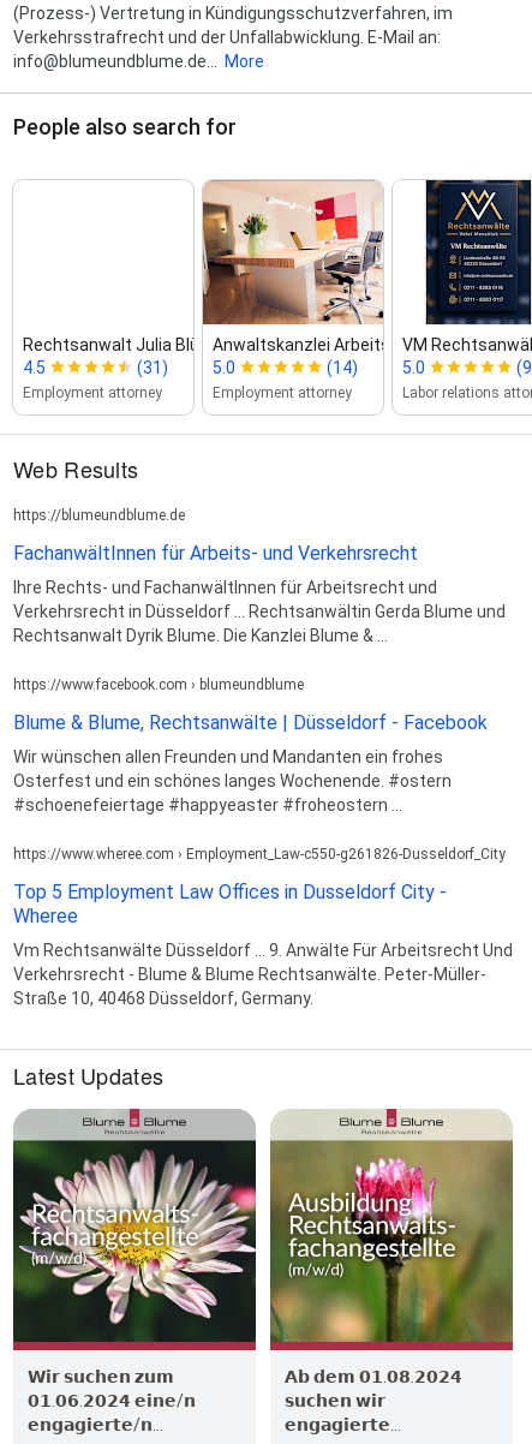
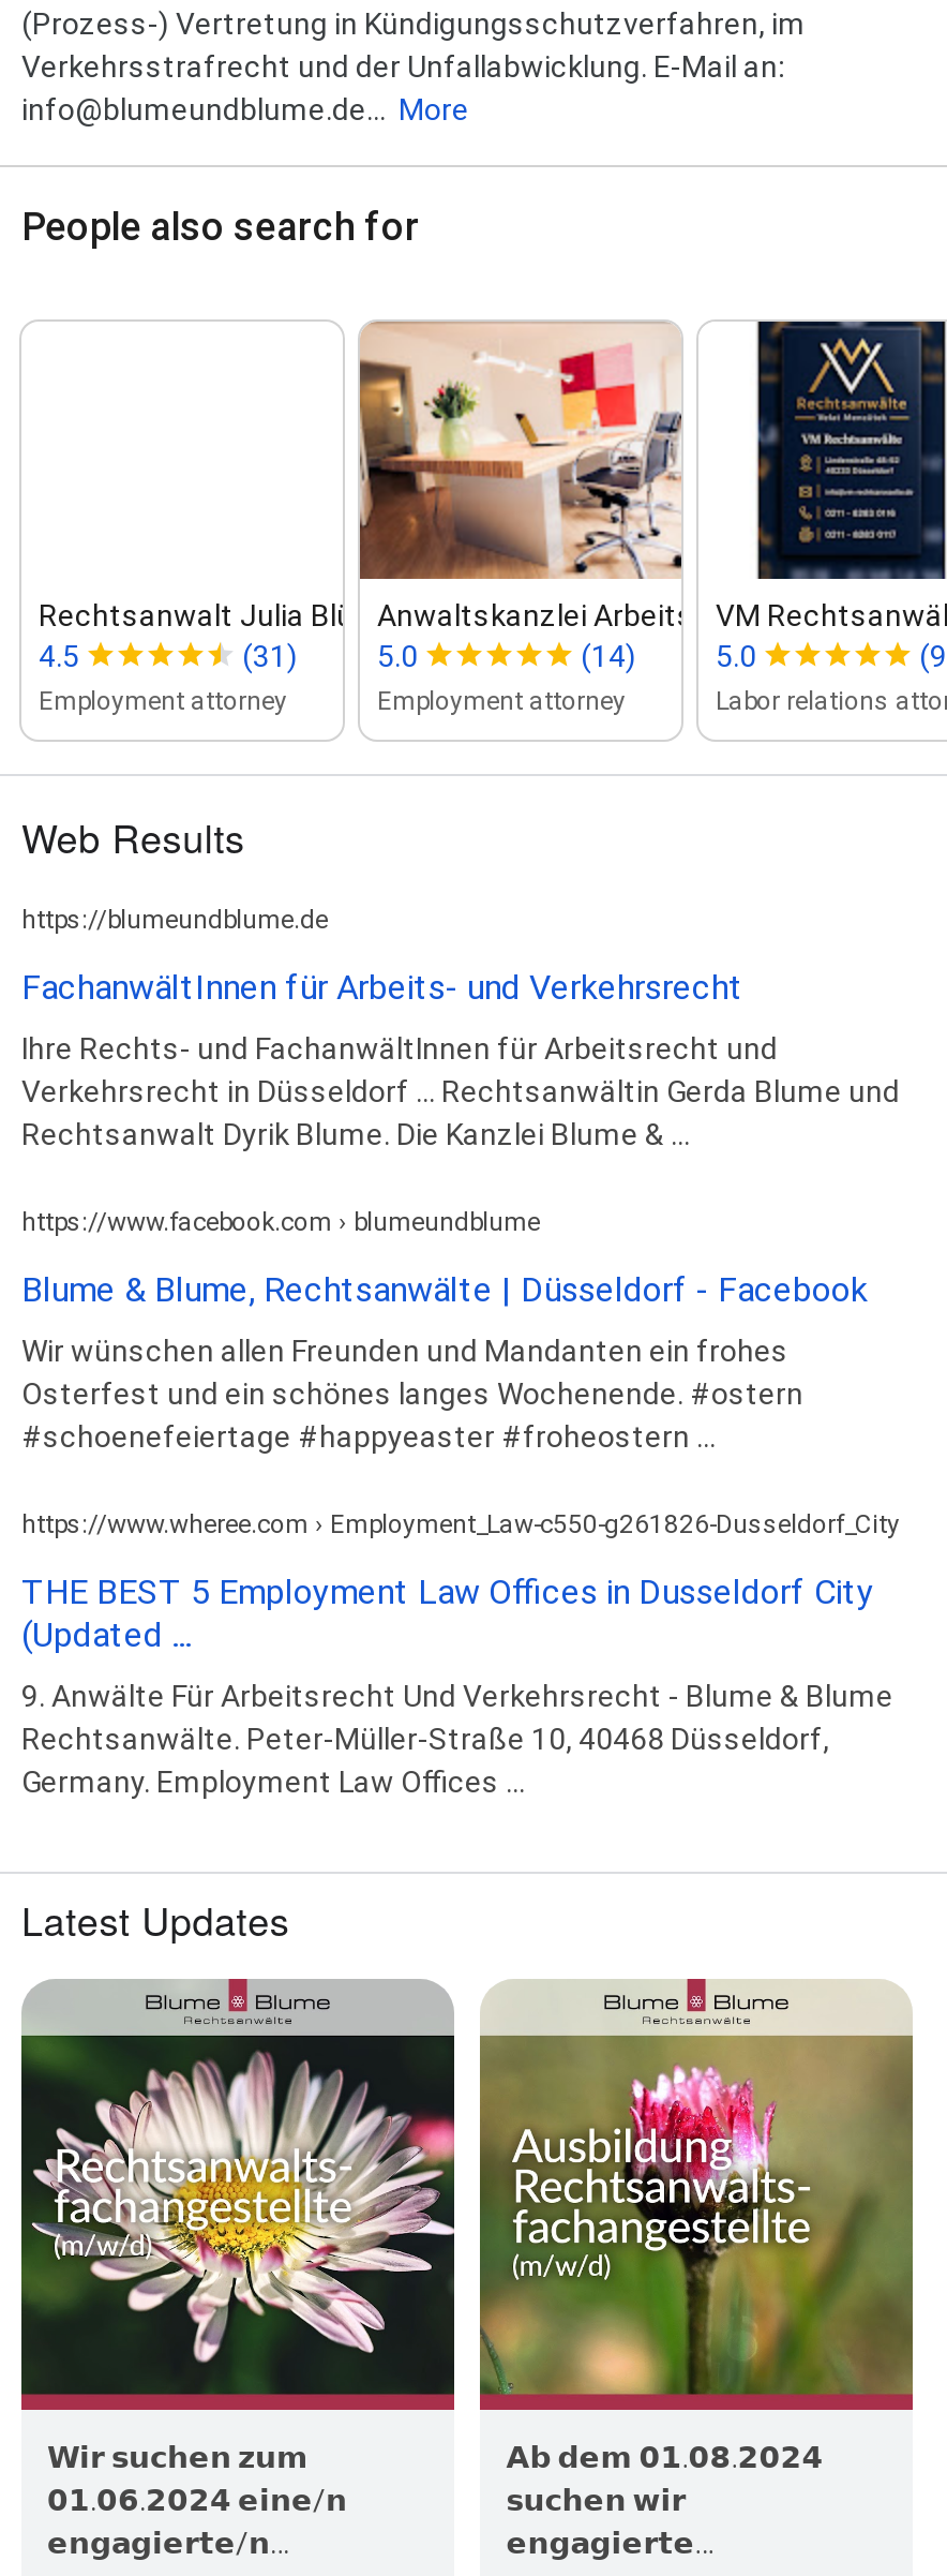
[13,880,447,927] Top 5 Employment Law Offices in Dusseldorf City - | Wheree -> [21,1571,874,1655] THE BEST 5 Employment Law Offices in Dusseldorf City | (Updated ...
[13,940,513,1008] Vm Rechtsanwälte Düsseldorf ... 9. Anwälte Für Arbeitsrecht Und | Verkehrsrecht - Blume & Blume Rechtsanwälte. Peter-Müller- | Straße 10, 40468 Düsseldorf, Germany. -> [21,1678,893,1798] 9. Anwälte Für Arbeitsrecht Und Verkehrsrecht - Blume & Blume | Rechtsanwälte. Peter-Müller-Straße 10, 40468 Düsseldorf, | Germany. Employment Law Offices ...

